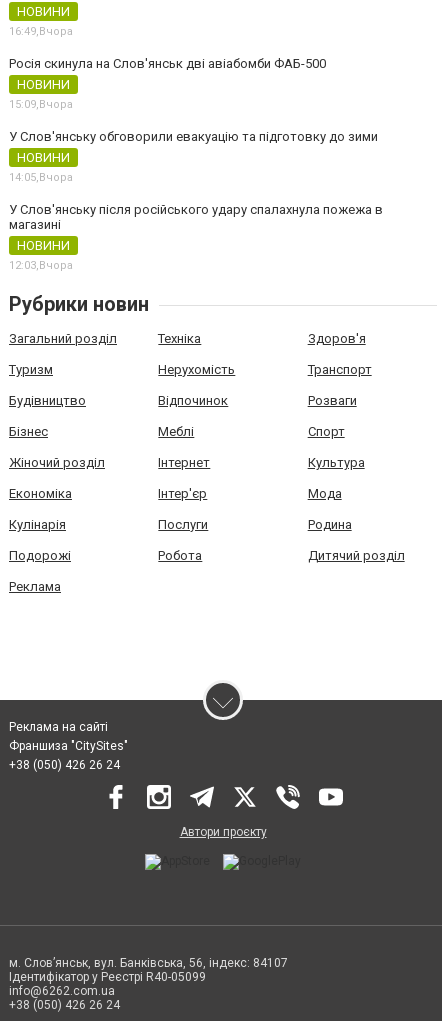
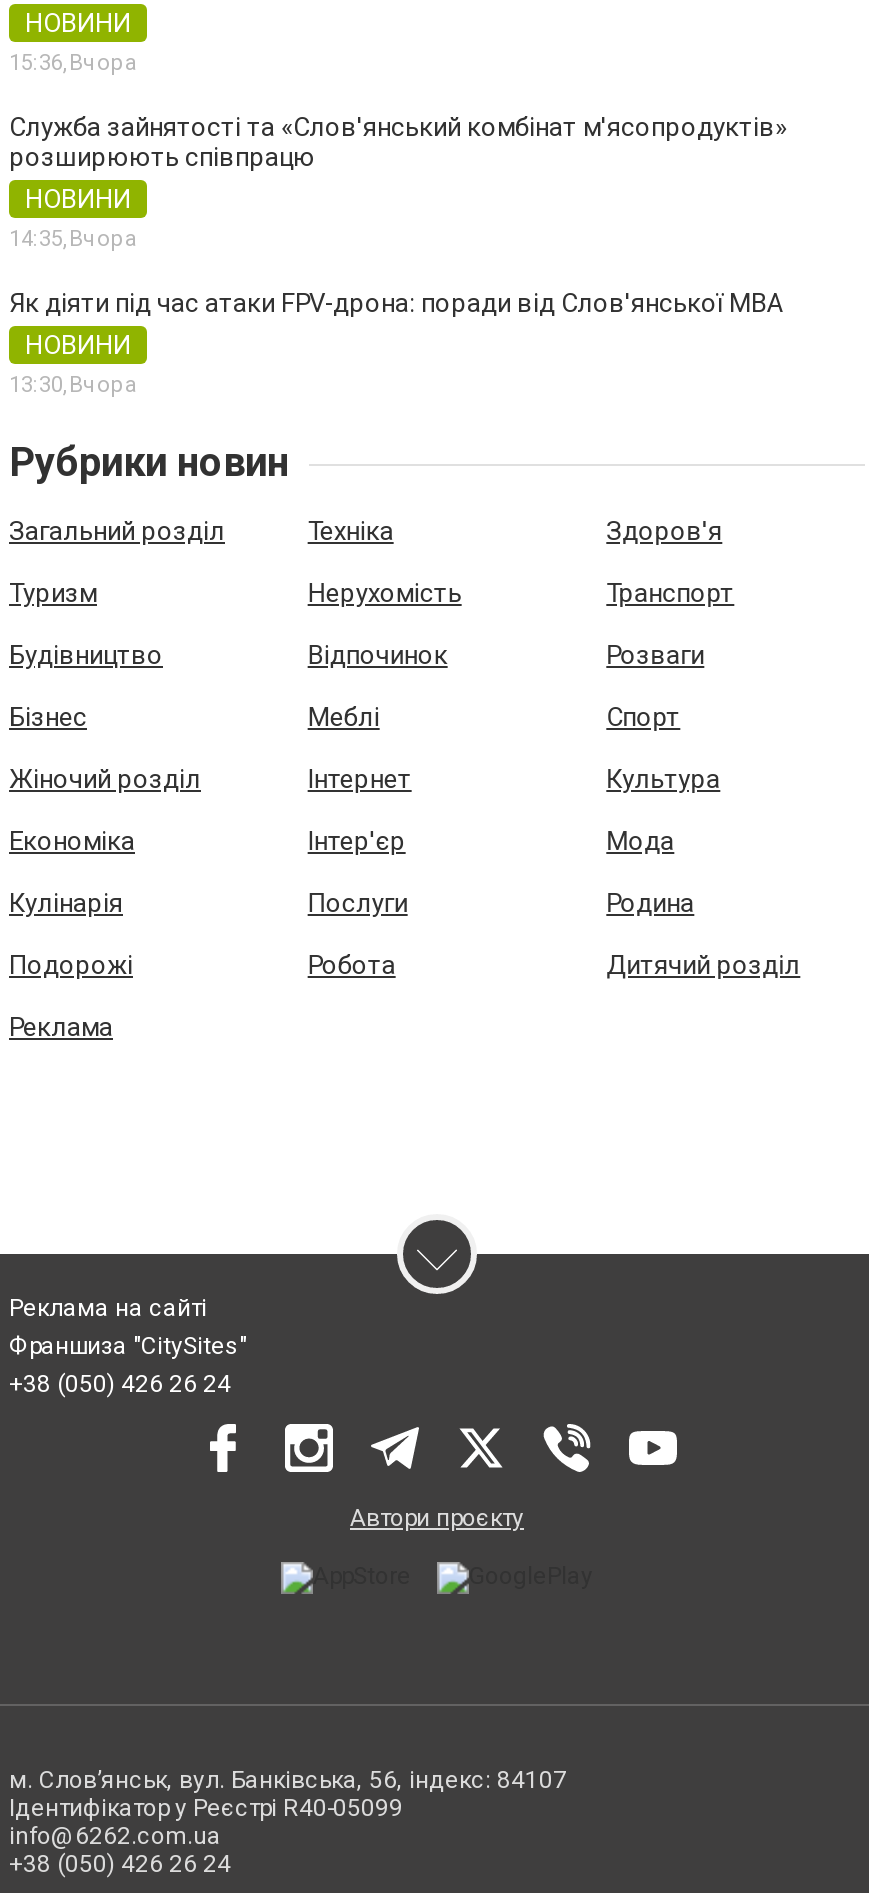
[9,24,73,37] 16:49, Вчора -> [9,49,137,75] 15:36, Вчора
[9,55,326,70] Росія скинула на Слов'янськ дві авіабомби ФАБ-500 -> [9,111,787,171] Служба зайнятості та «Слов'янський комбінат м'ясопродуктів» | розширюють співпрацю
[9,97,73,110] 15:09, Вчора -> [9,225,137,251] 14:35, Вчора
[9,128,378,143] У Слов'янську обговорили евакуацію та підготовку до зими -> [9,287,785,317] Як діяти під час атаки FPV-дрона: поради від Слов'янської МВА
[9,170,383,271] 14:05,Вчора | У Слов'янську після російського удару спалахнула пожежа в | магазині | НОВИНИ | 12:03,Вчора -> [9,371,137,397] 13:30, Вчора

